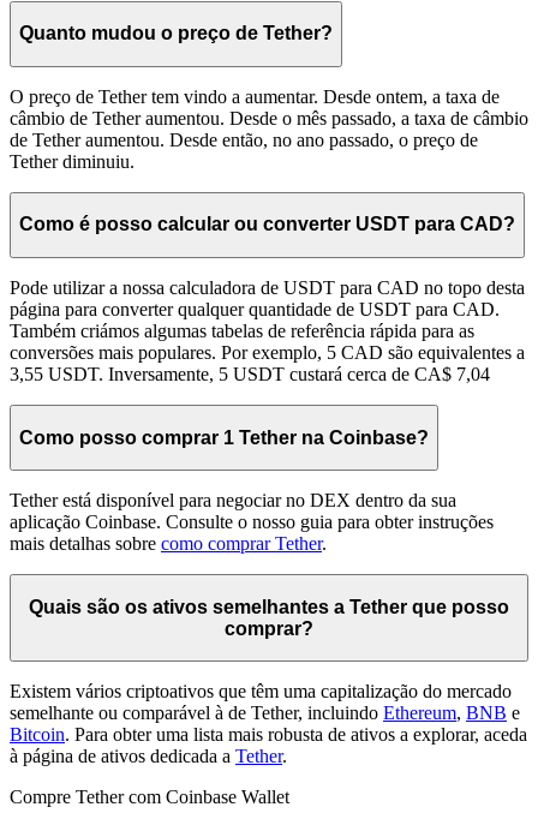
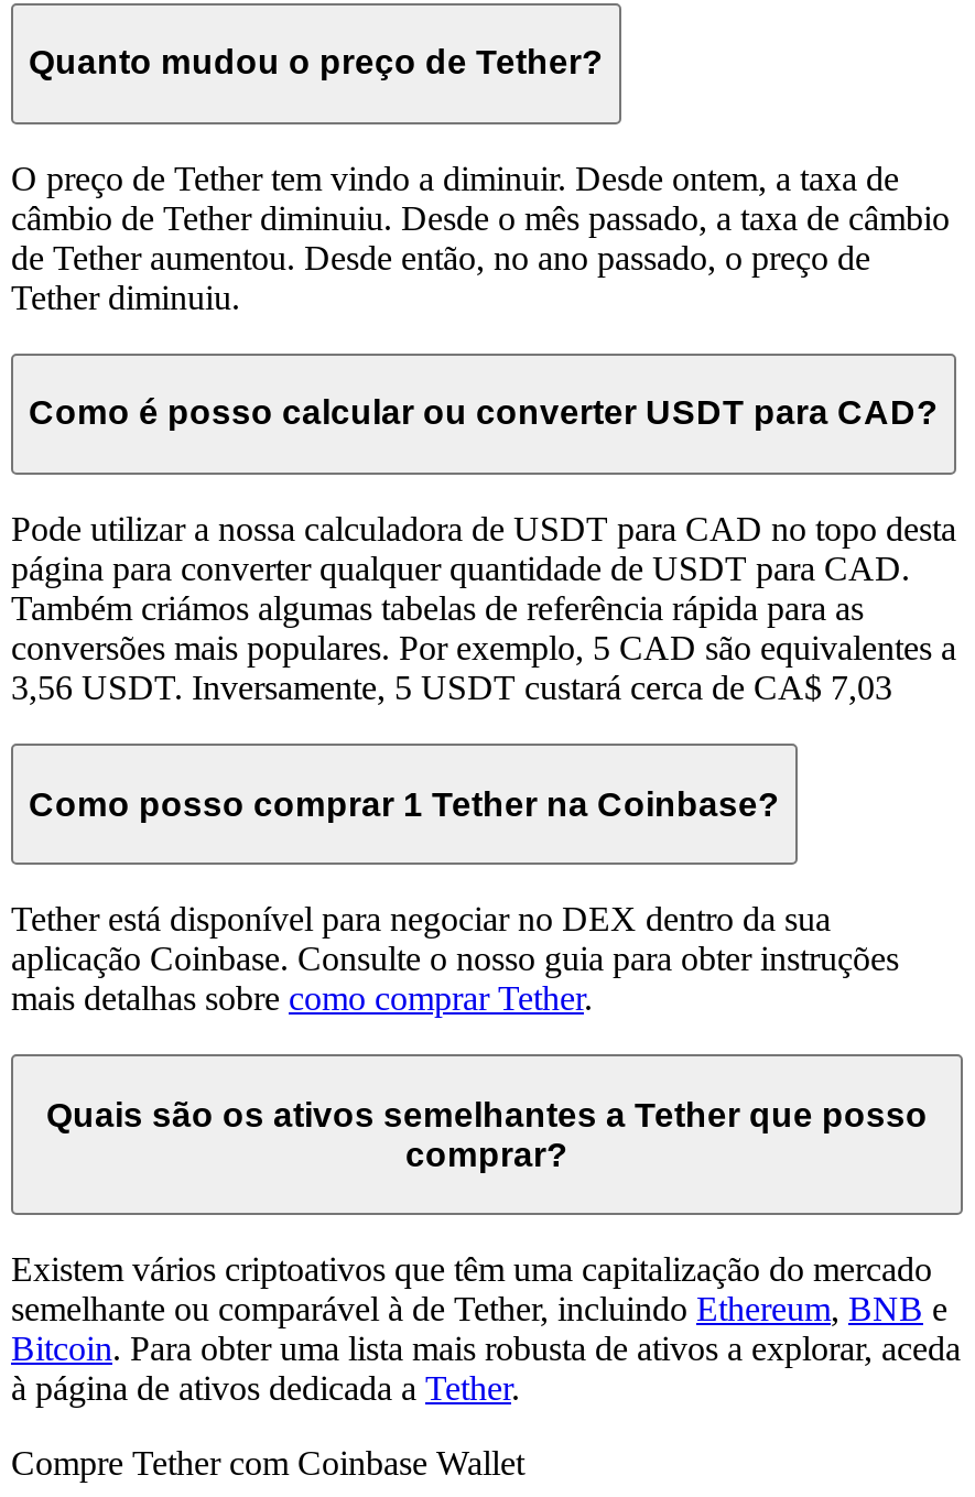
[10,86,500,107] O preço de Tether tem vindo a aumentar. Desde ontem, a taxa de -> [11,160,899,197] O preço de Tether tem vindo a diminuir. Desde ontem, a taxa de
[10,108,528,128] câmbio de Tether aumentou. Desde o mês passado, a taxa de câmbio -> [11,199,950,237] câmbio de Tether diminuiu. Desde o mês passado, a taxa de câmbio
[10,364,490,384] 3,55 USDT. Inversamente, 5 USDT custará cerca de CA$ 7,04 -> [11,669,892,706] 3,56 USDT. Inversamente, 5 USDT custará cerca de CA$ 7,03

